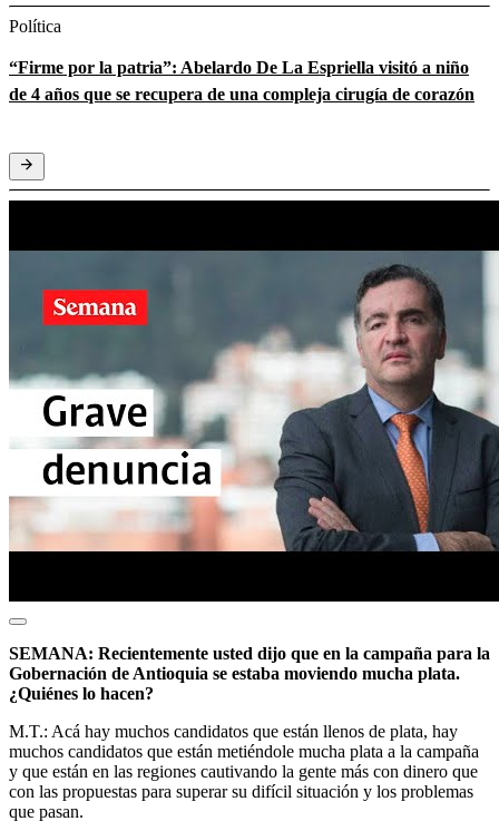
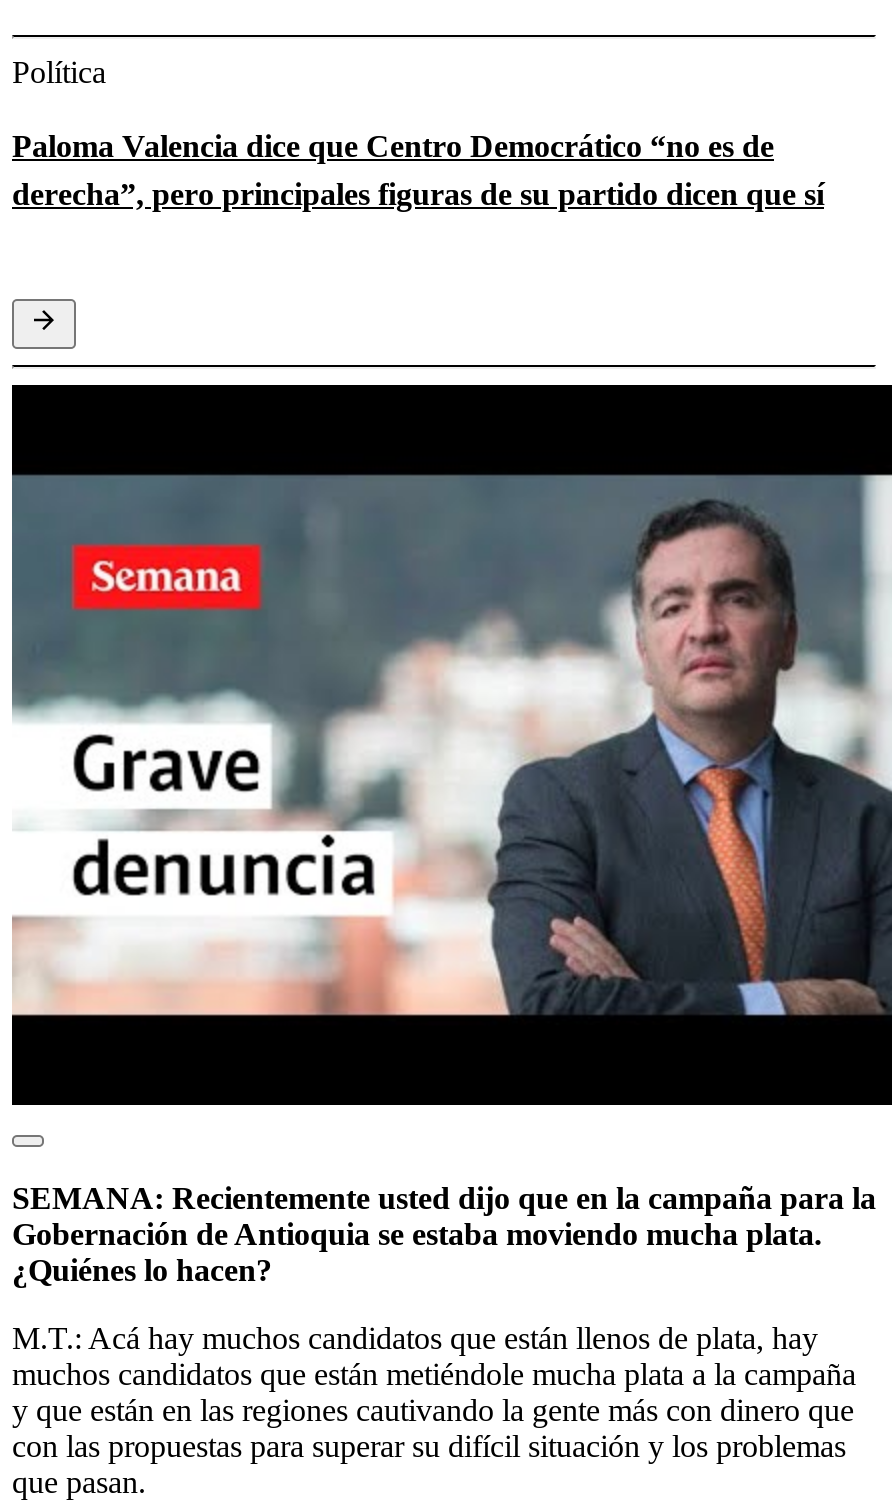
[9,57,474,103] “Firme por la patria”: Abelardo De La Espriella visitó a niño | de 4 años que se recupera de una compleja cirugía de corazón -> [12,128,824,210] Paloma Valencia dice que Centro Democrático “no es de | derecha”, pero principales figuras de su partido dicen que sí

